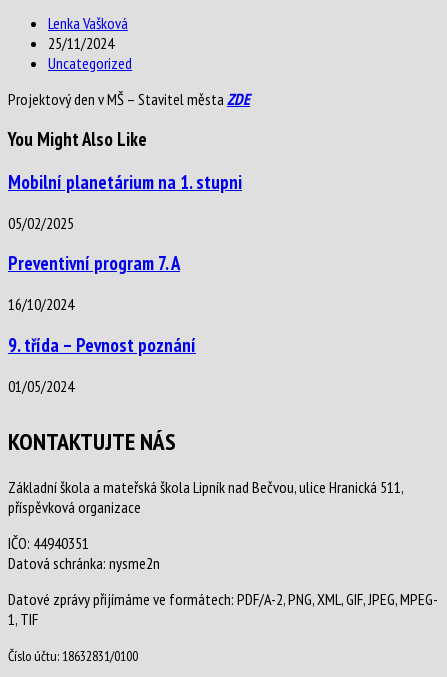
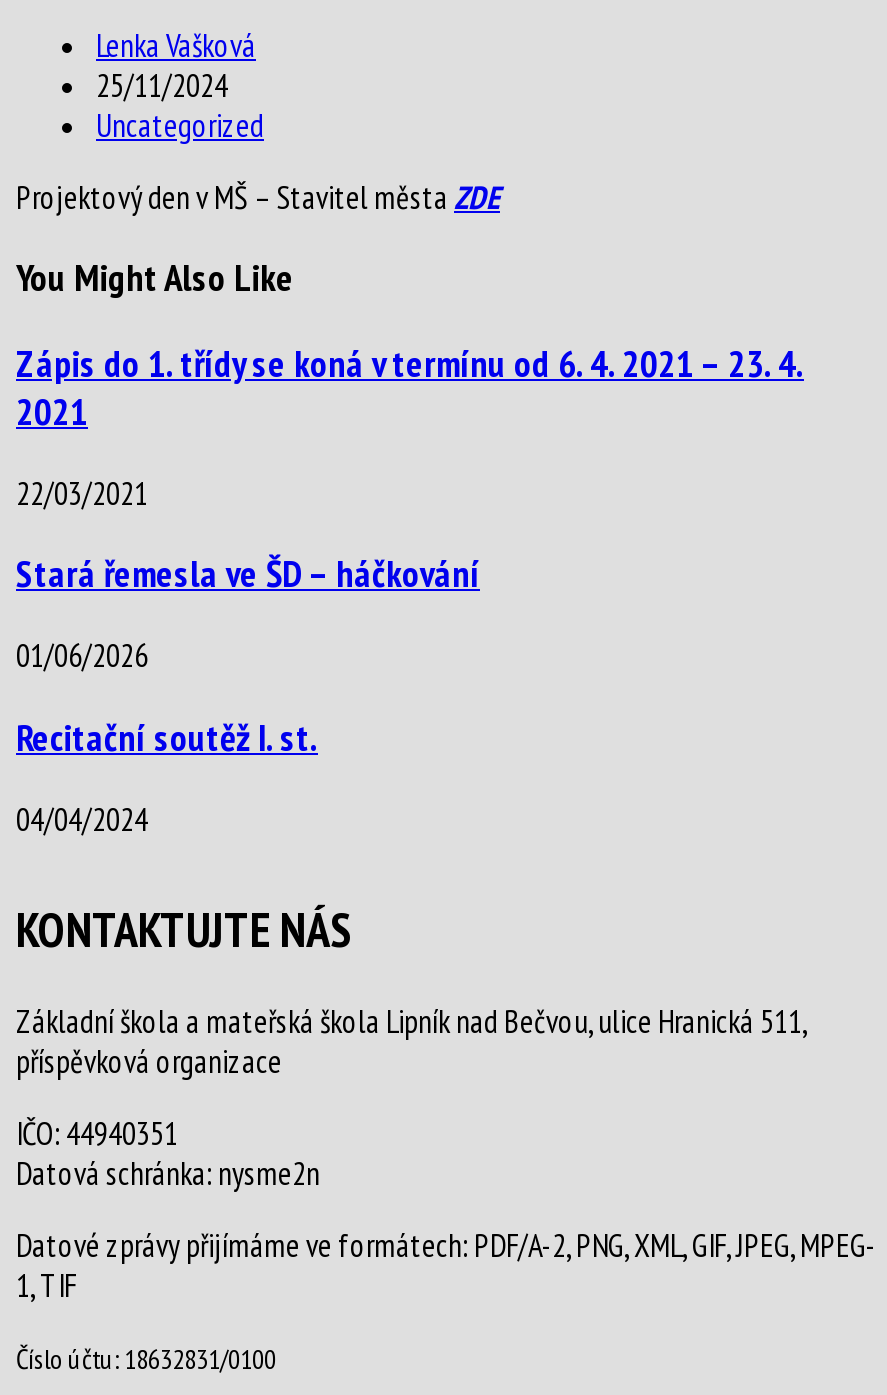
[8,170,242,194] Mobilní planetárium na 1. stupni -> [16,339,804,435] Zápis do 1. třídy se koná v termínu od 6. 4. 2021 – 23. 4. | 2021
[8,213,74,233] 05/02/2025 -> [16,473,148,513] 22/03/2021
[8,251,180,275] Preventivní program 7. A -> [16,550,480,598] Stará řemesla ve ŠD – háčkování
[8,294,74,314] 16/10/2024 -> [16,635,148,675] 01/06/2026
[8,333,196,357] 9. třída – Pevnost poznání -> [16,713,318,761] Recitační soutěž I. st.
[8,376,74,396] 01/05/2024 -> [16,798,148,838] 04/04/2024

